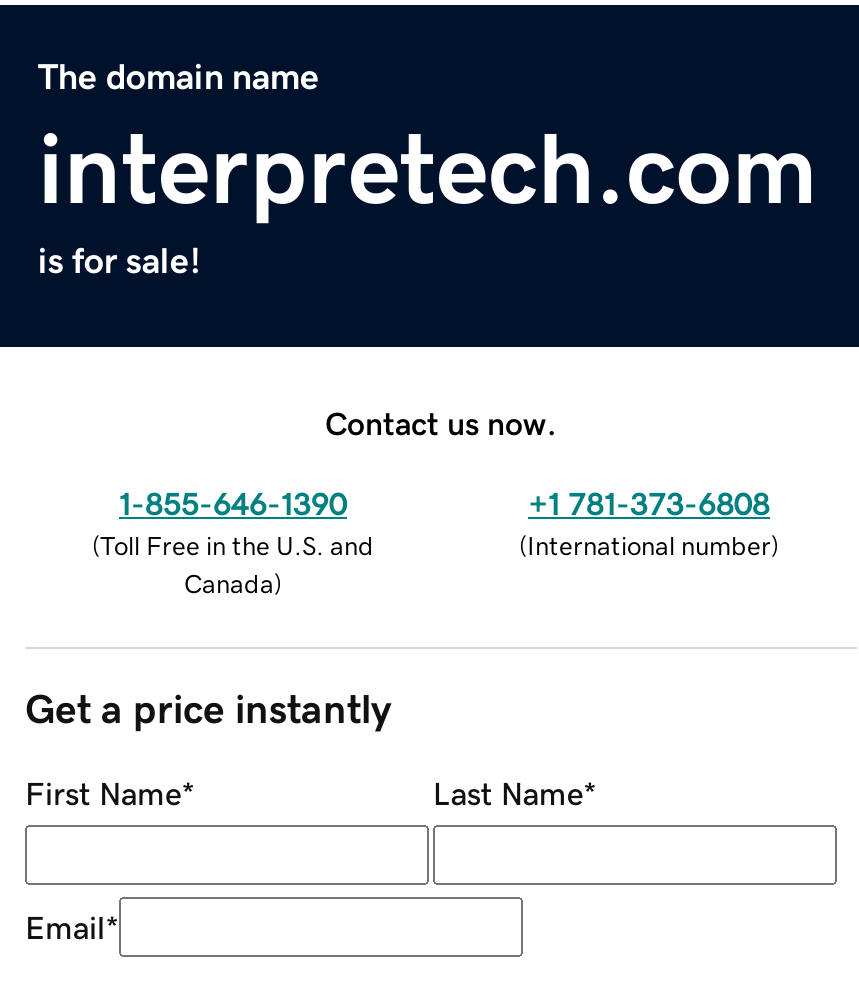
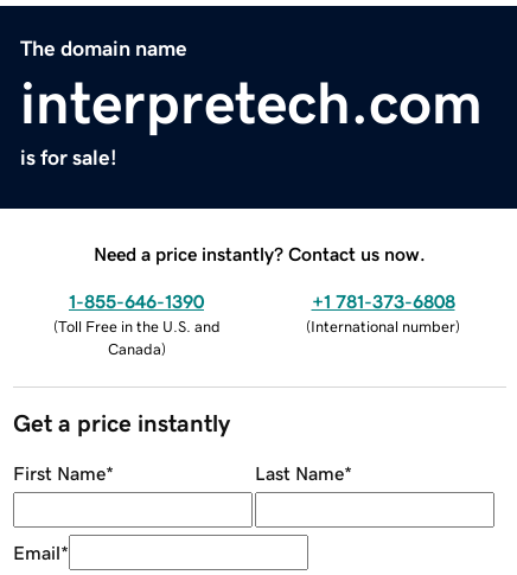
[325,406,557,438] Contact us now. -> [94,244,426,263] Need a price instantly? Contact us now.

